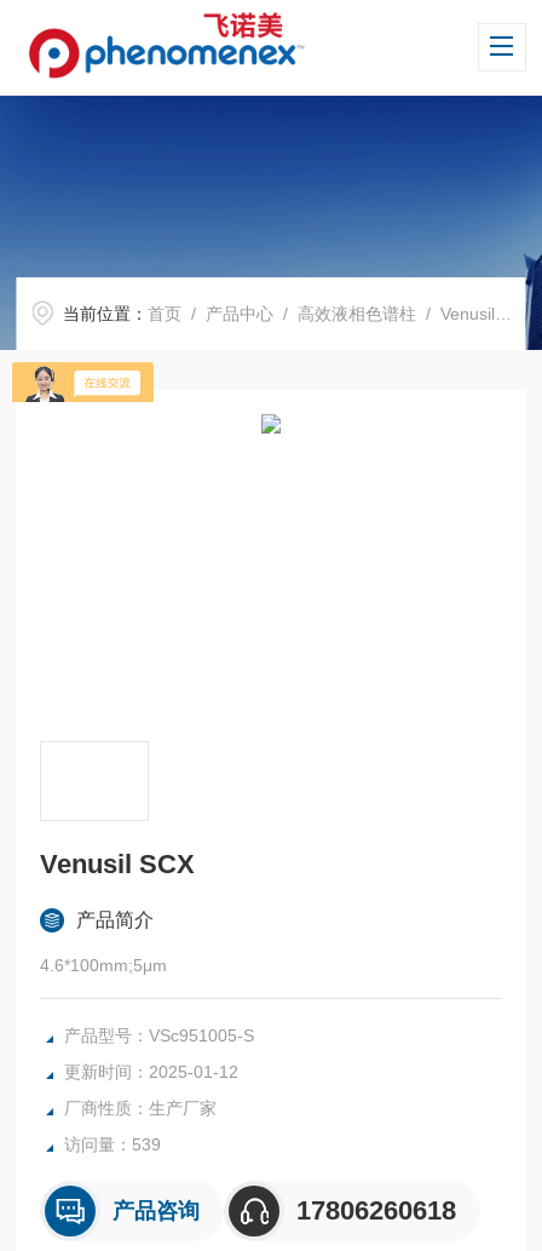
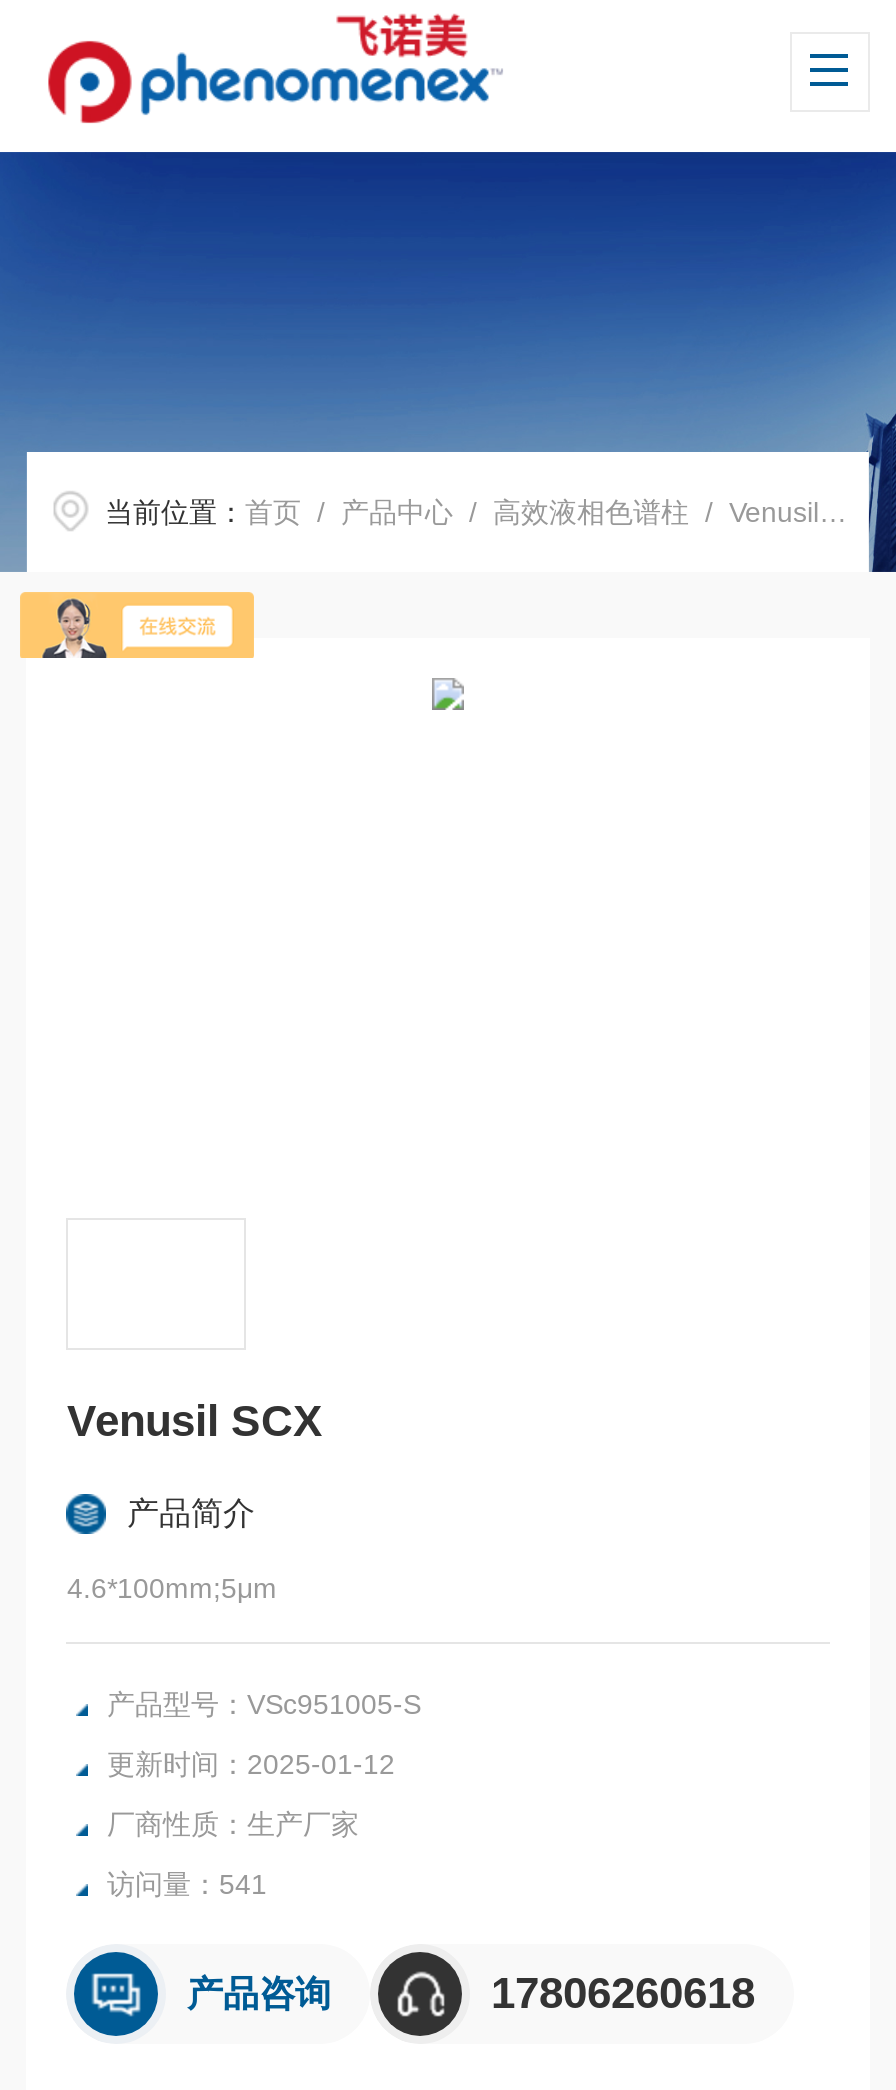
[65,1135,161,1154] 访问量：539 -> [107,1868,267,1900] 访问量：541

